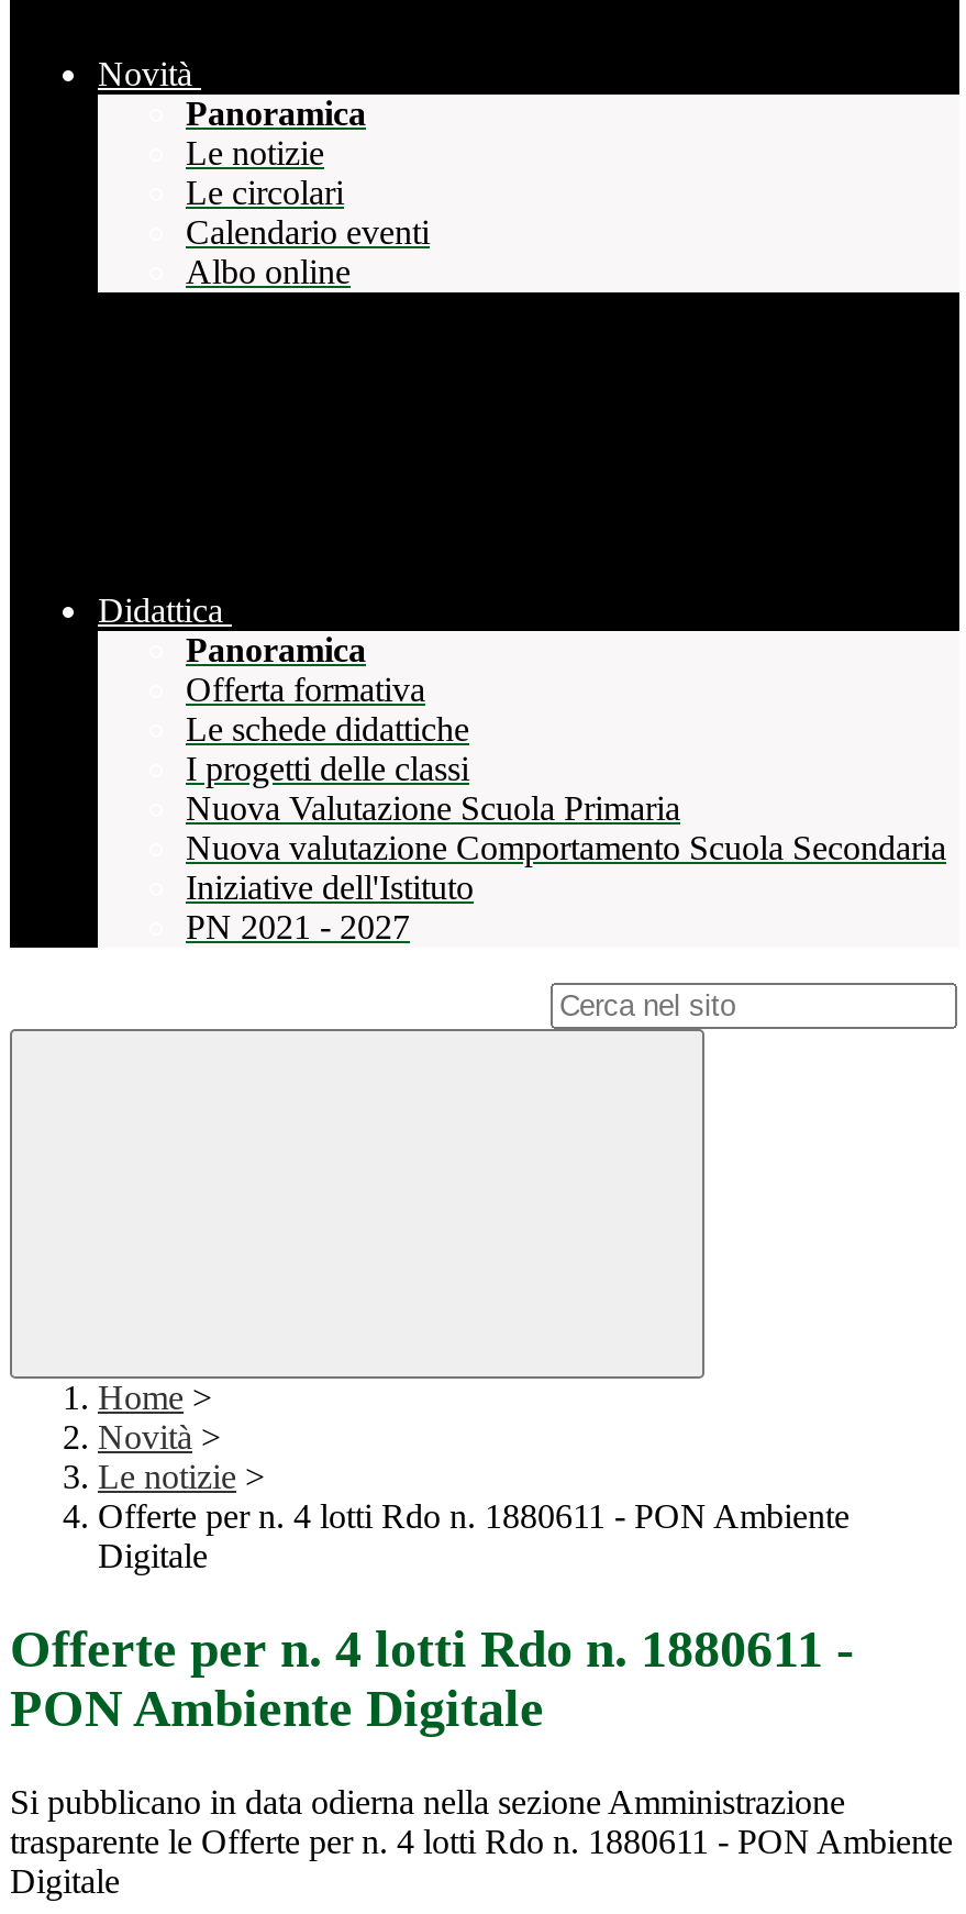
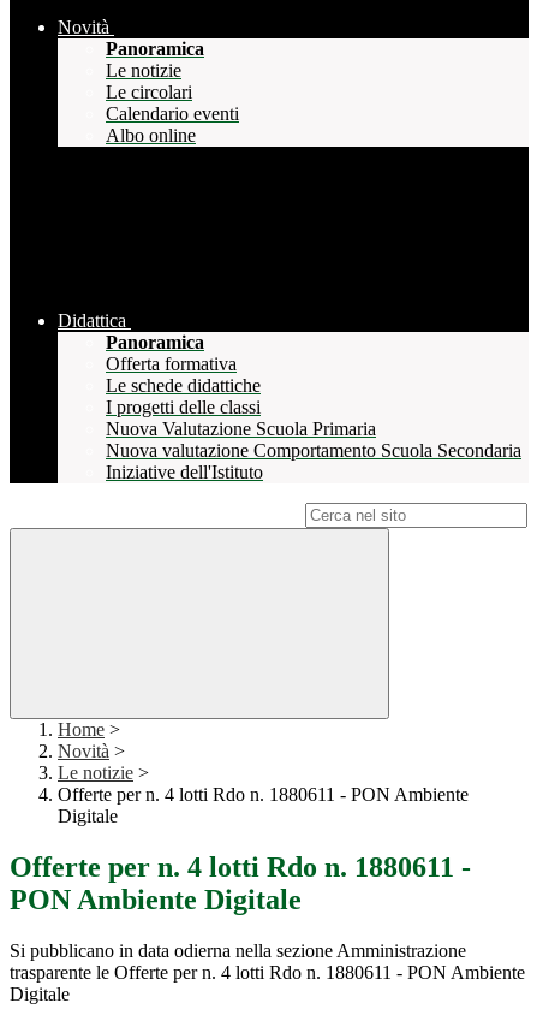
[186,909,410,946] PN 2021 - 2027 -> none

